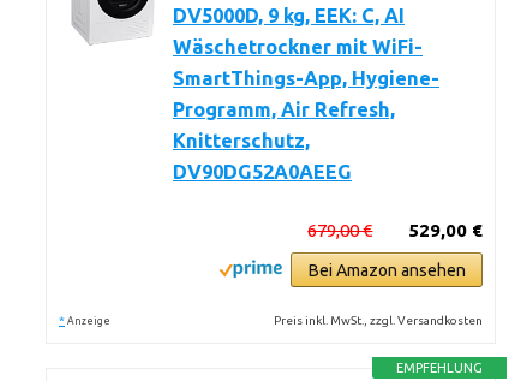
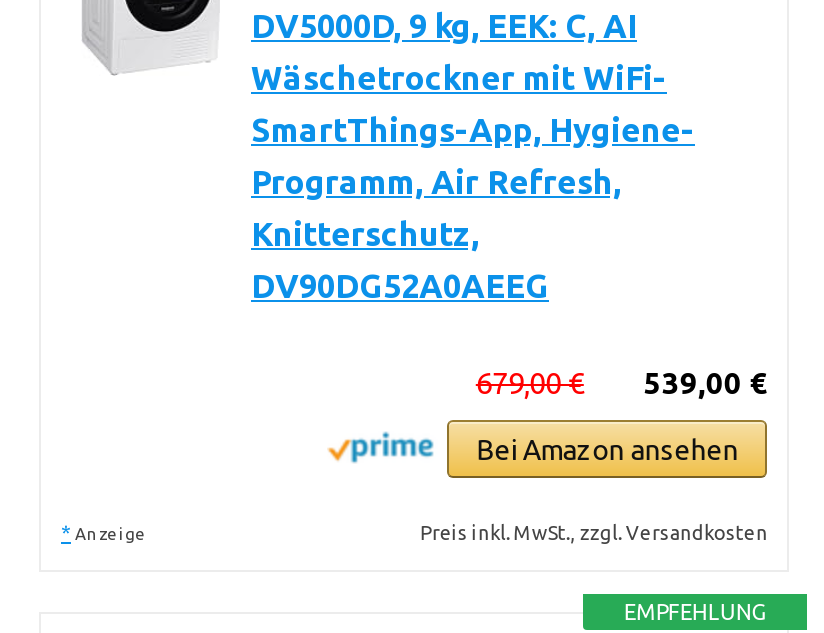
[308,220,483,240] 679,00 € 529,00 € -> [476,366,768,400] 679,00 € 539,00 €

